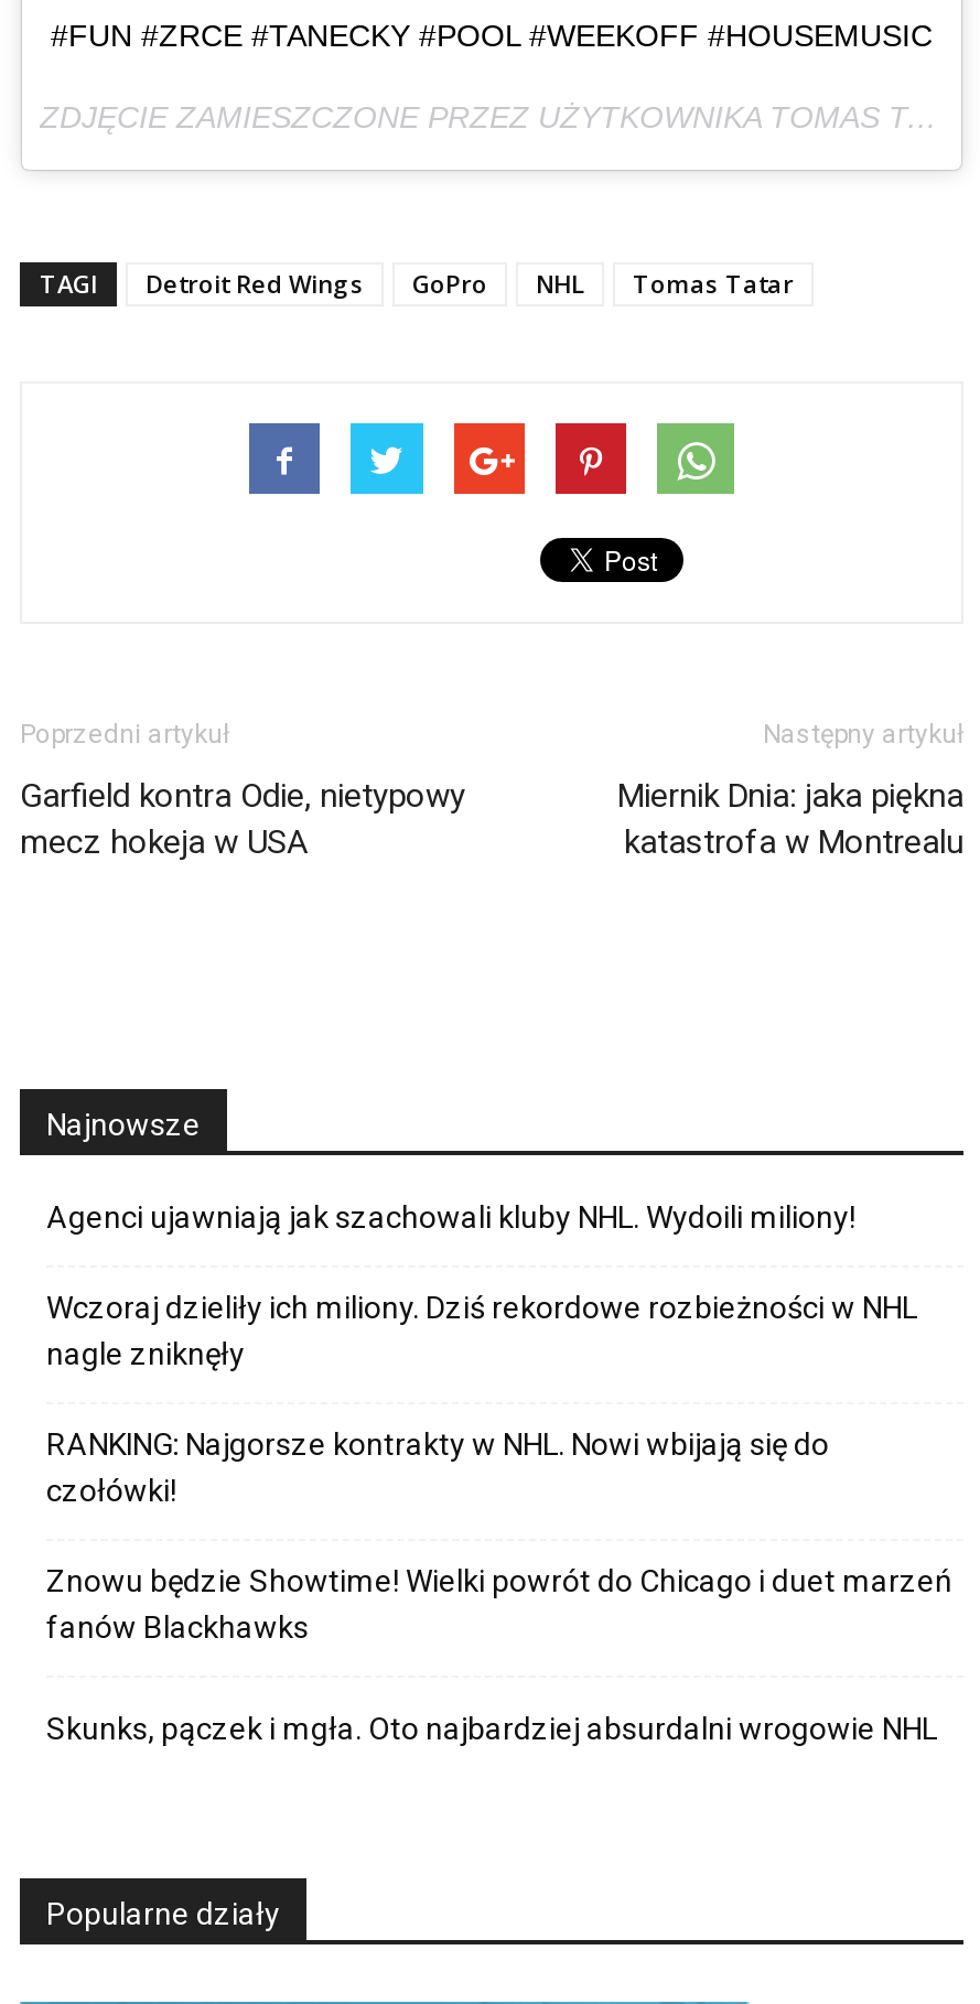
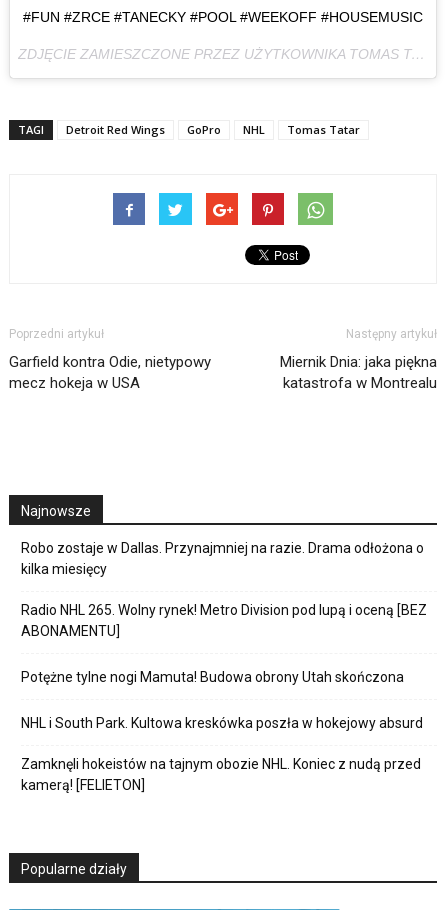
[46,1199,855,1235] Agenci ujawniają jak szachowali kluby NHL. Wydoili miliony! -> [21,540,424,577] Robo zostaje w Dallas. Przynajmniej na razie. Drama odłożona o | kilka miesięcy
[46,1290,917,1371] Wczoraj dzieliły ich miliony. Dziś rekordowe rozbieżności w NHL | nagle zniknęły -> [21,602,427,639] Radio NHL 265. Wolny rynek! Metro Division pod lupą i oceną [BEZ | ABONAMENTU]
[46,1426,829,1508] RANKING: Najgorsze kontrakty w NHL. Nowi wbijają się do | czołówki! -> [21,669,404,685] Potężne tylne nogi Mamuta! Budowa obrony Utah skończona
[46,1563,952,1645] Znowu będzie Showtime! Wielki powrót do Chicago i duet marzeń | fanów Blackhawks -> [21,715,423,731] NHL i South Park. Kultowa kreskówka poszła w hokejowy absurd
[46,1711,937,1746] Skunks, pączek i mgła. Oto najbardziej absurdalni wrogowie NHL -> [21,756,421,793] Zamknęli hokeistów na tajnym obozie NHL. Koniec z nudą przed | kamerą! [FELIETON]

